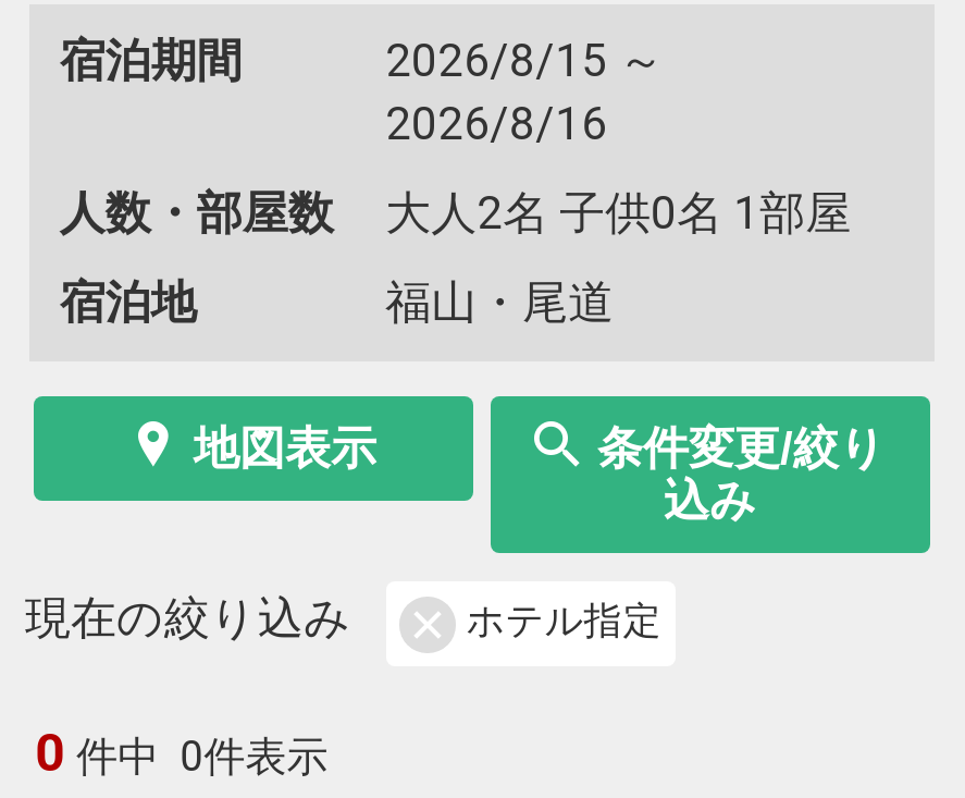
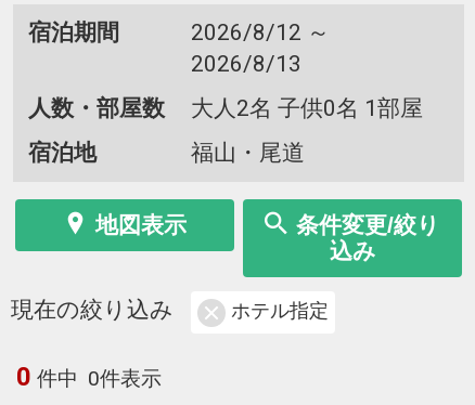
[385,35,664,87] 2026/8/15 ～ -> [190,19,329,45] 2026/8/12 ～
[385,98,607,150] 2026/8/16 -> [190,51,301,77] 2026/8/13

